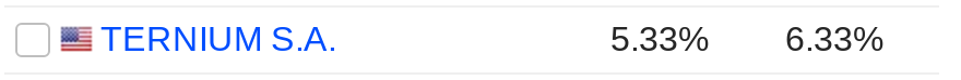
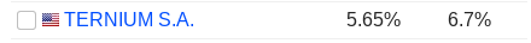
[610,21,709,57] 5.33% -> [346,10,400,30] 5.65%
[785,21,883,57] 6.33% -> [448,10,491,30] 6.7%

